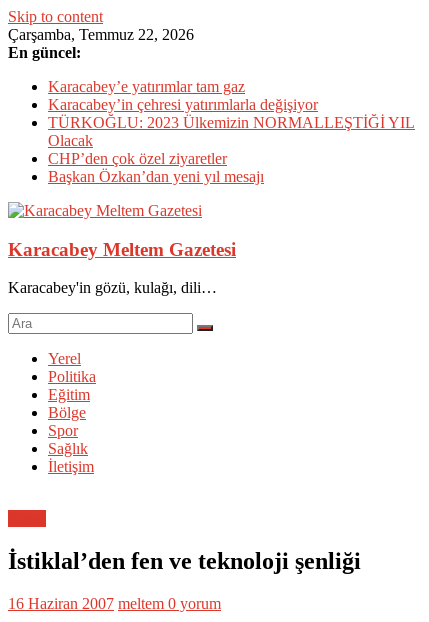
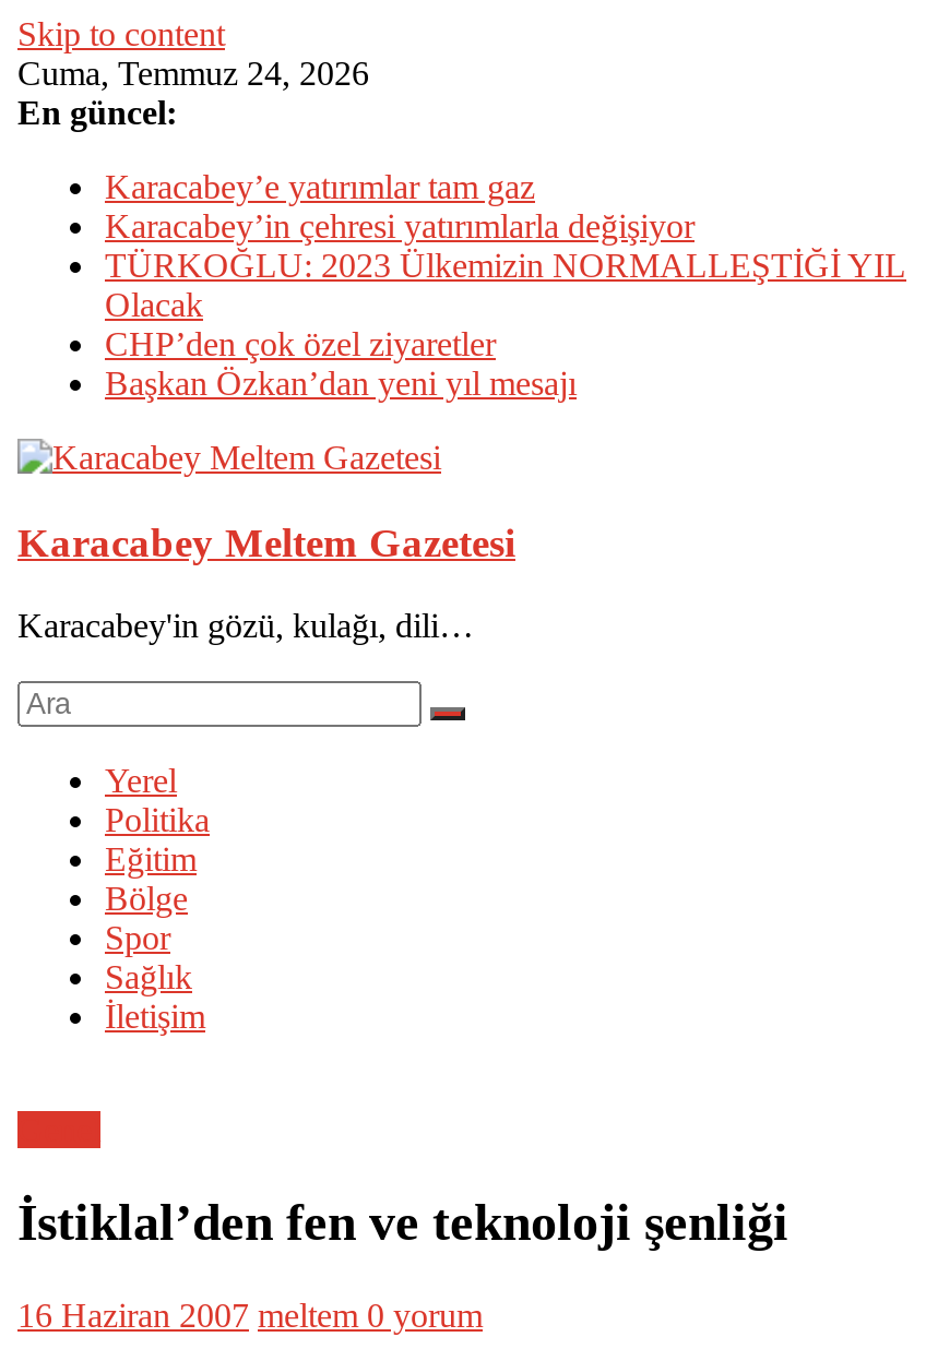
[8,26,194,43] Çarşamba, Temmuz 22, 2026 -> [17,55,369,92] Cuma, Temmuz 24, 2026

